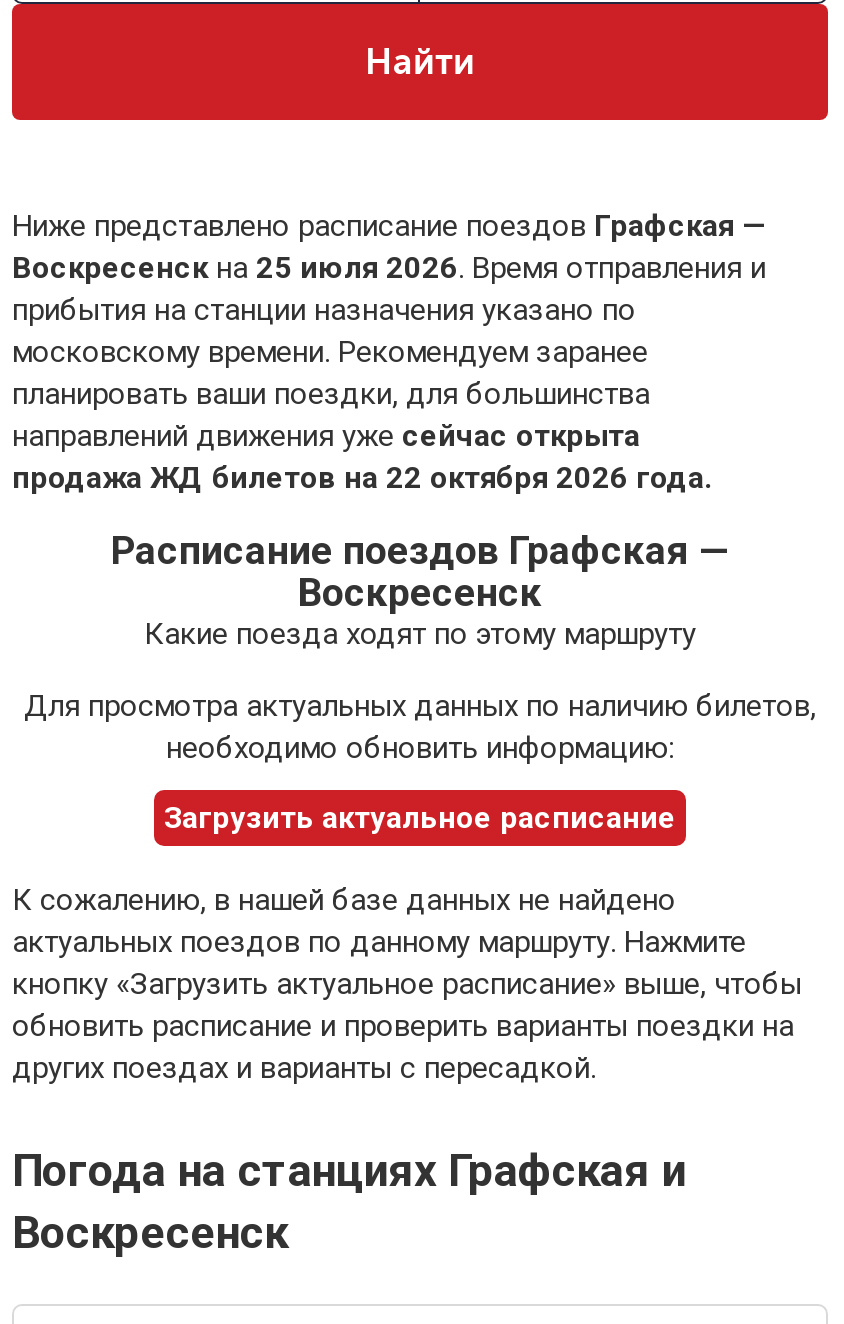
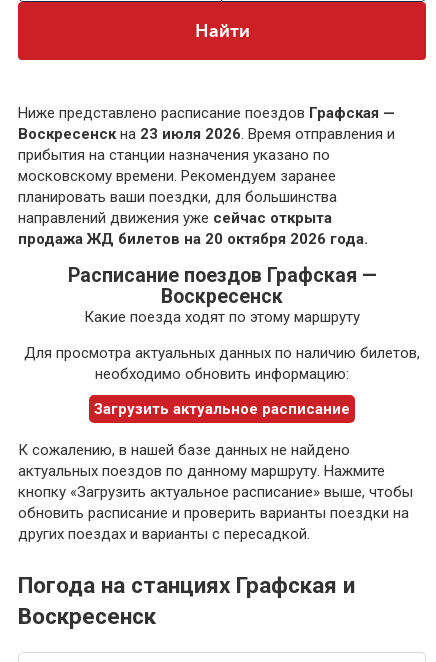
[12,251,766,287] Воскресенск на 25 июля 2026. Время отправления и -> [18,125,395,143] Воскресенск на 23 июля 2026. Время отправления и
[12,461,712,497] продажа ЖД билетов на 22 октября 2026 года. -> [18,230,368,248] продажа ЖД билетов на 20 октября 2026 года.

